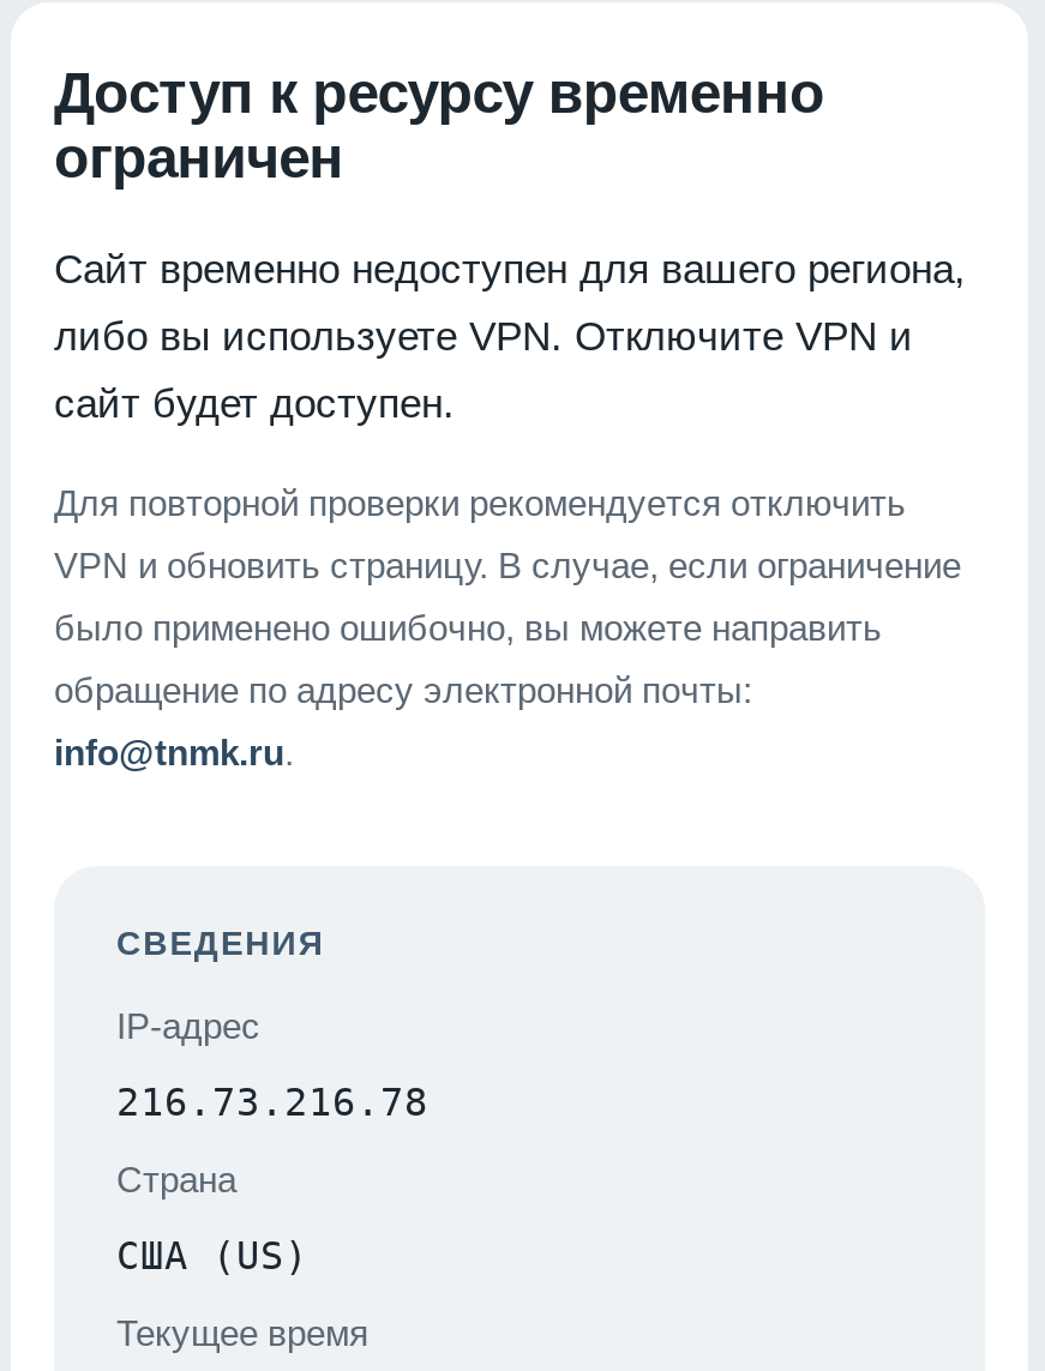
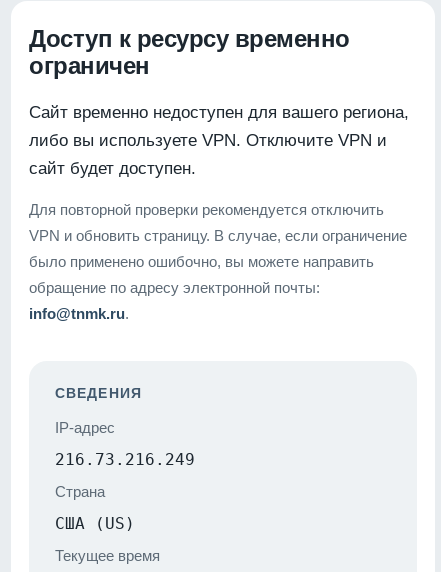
[116,1078,428,1124] 216.73.216.78 -> [55,449,195,468] 216.73.216.249

